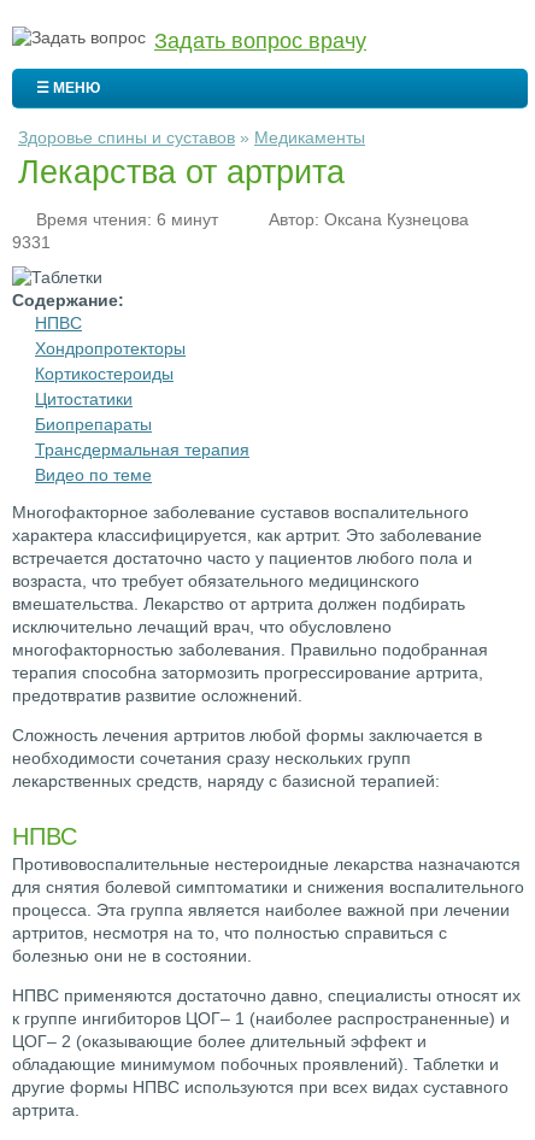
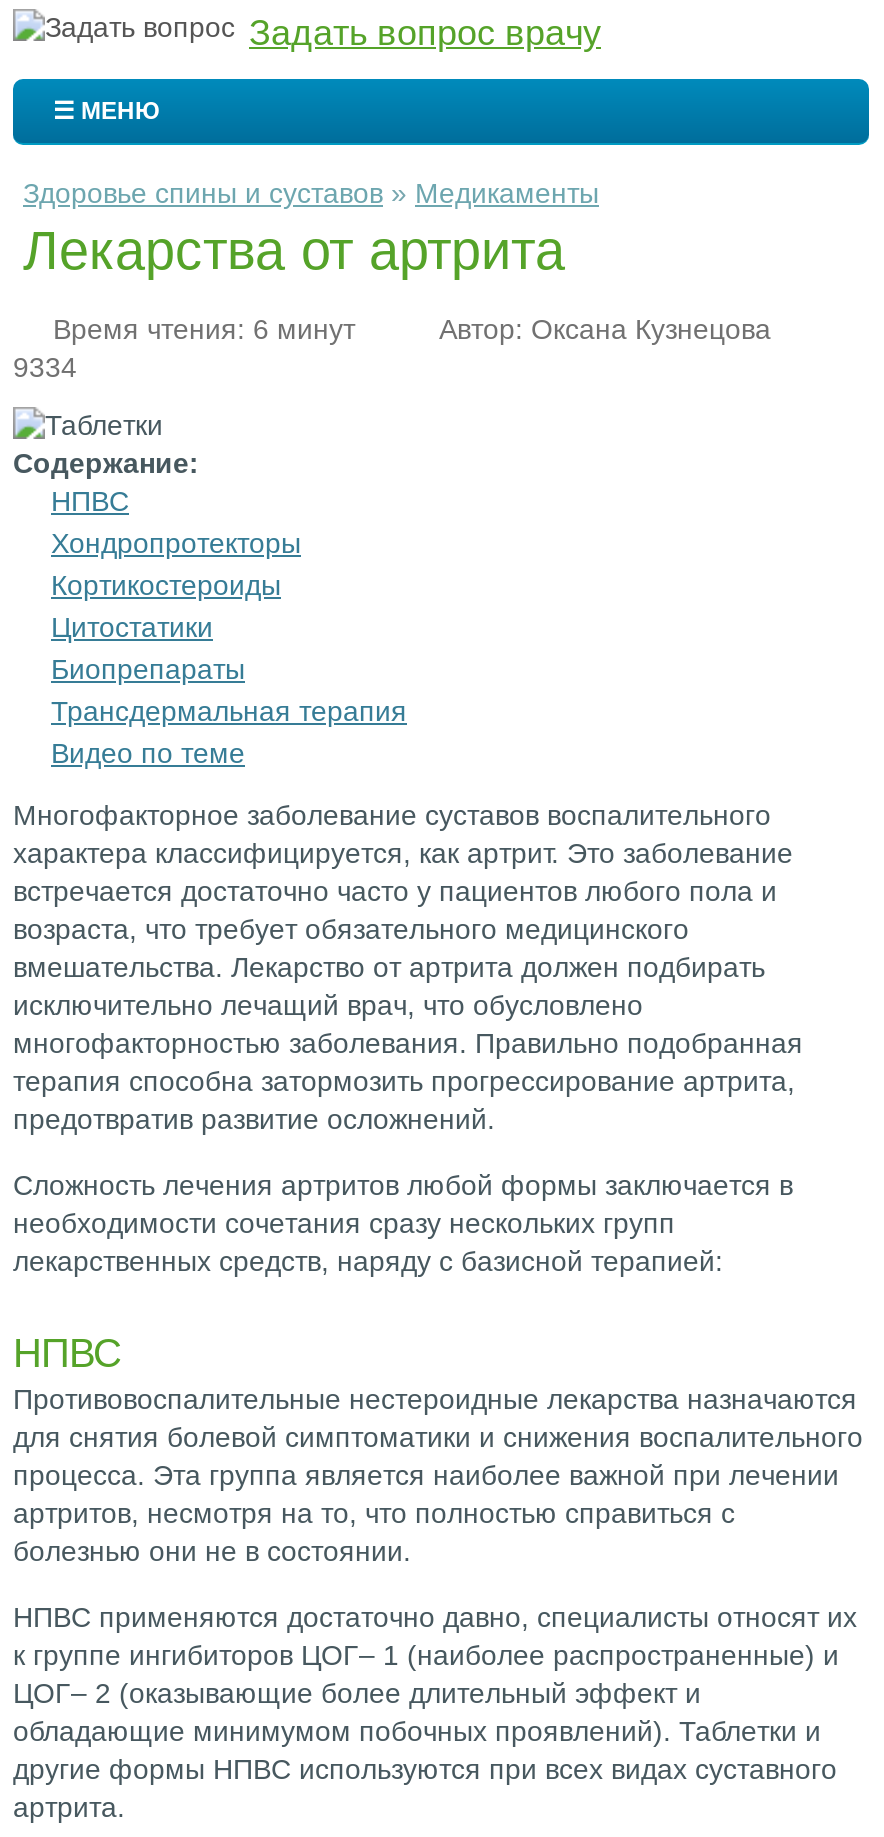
[12,233,51,252] 9331 -> [13,352,77,384] 9334

